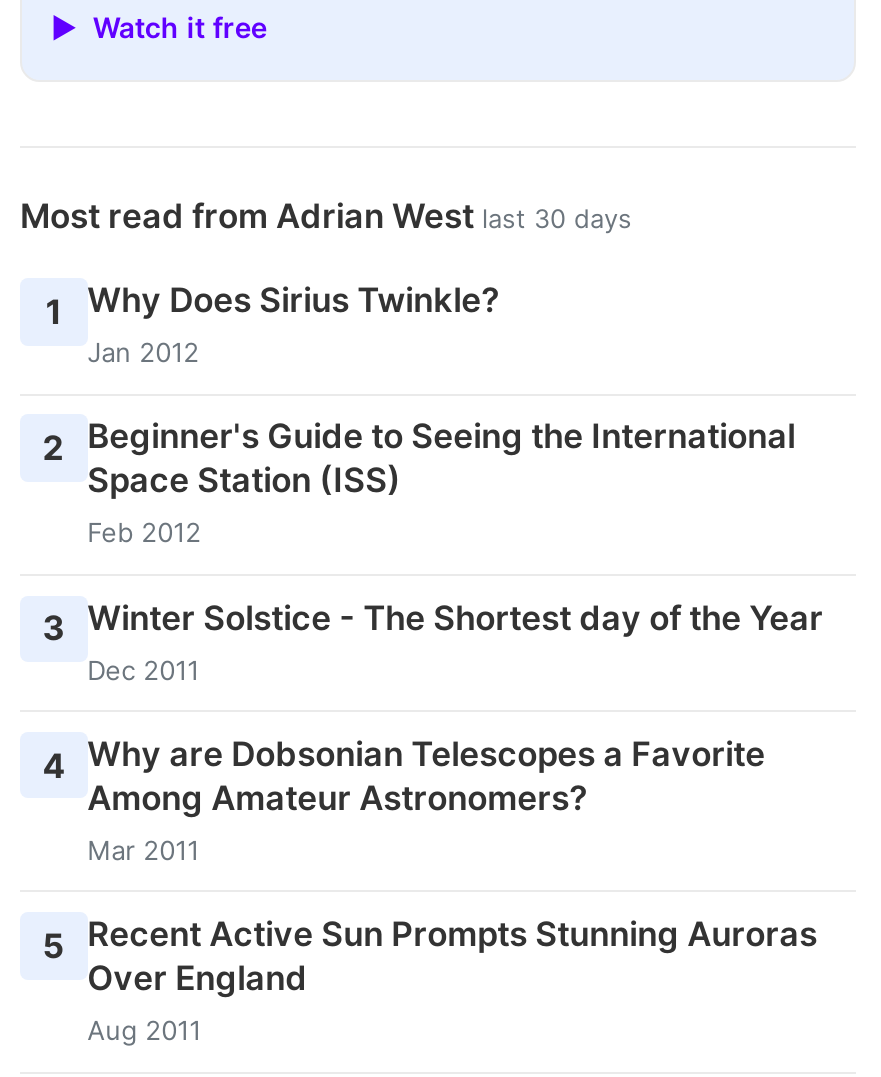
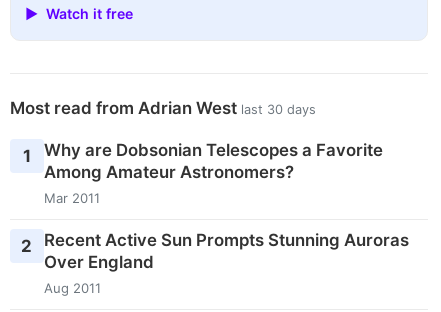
[43,280,823,785] Why Does Sirius Twinkle? | Jan 2012 | 2 Beginner's Guide to Seeing the International | Space Station (ISS) | Feb 2012 | 3 Winter Solstice - The Shortest day of the Year | Dec 2011 | 4 Why are Dobsonian Telescopes a Favorite -> [44,140,383,160] Why are Dobsonian Telescopes a Favorite
[43,914,817,965] 5 Recent Active Sun Prompts Stunning Auroras -> [21,230,409,256] 2 Recent Active Sun Prompts Stunning Auroras

